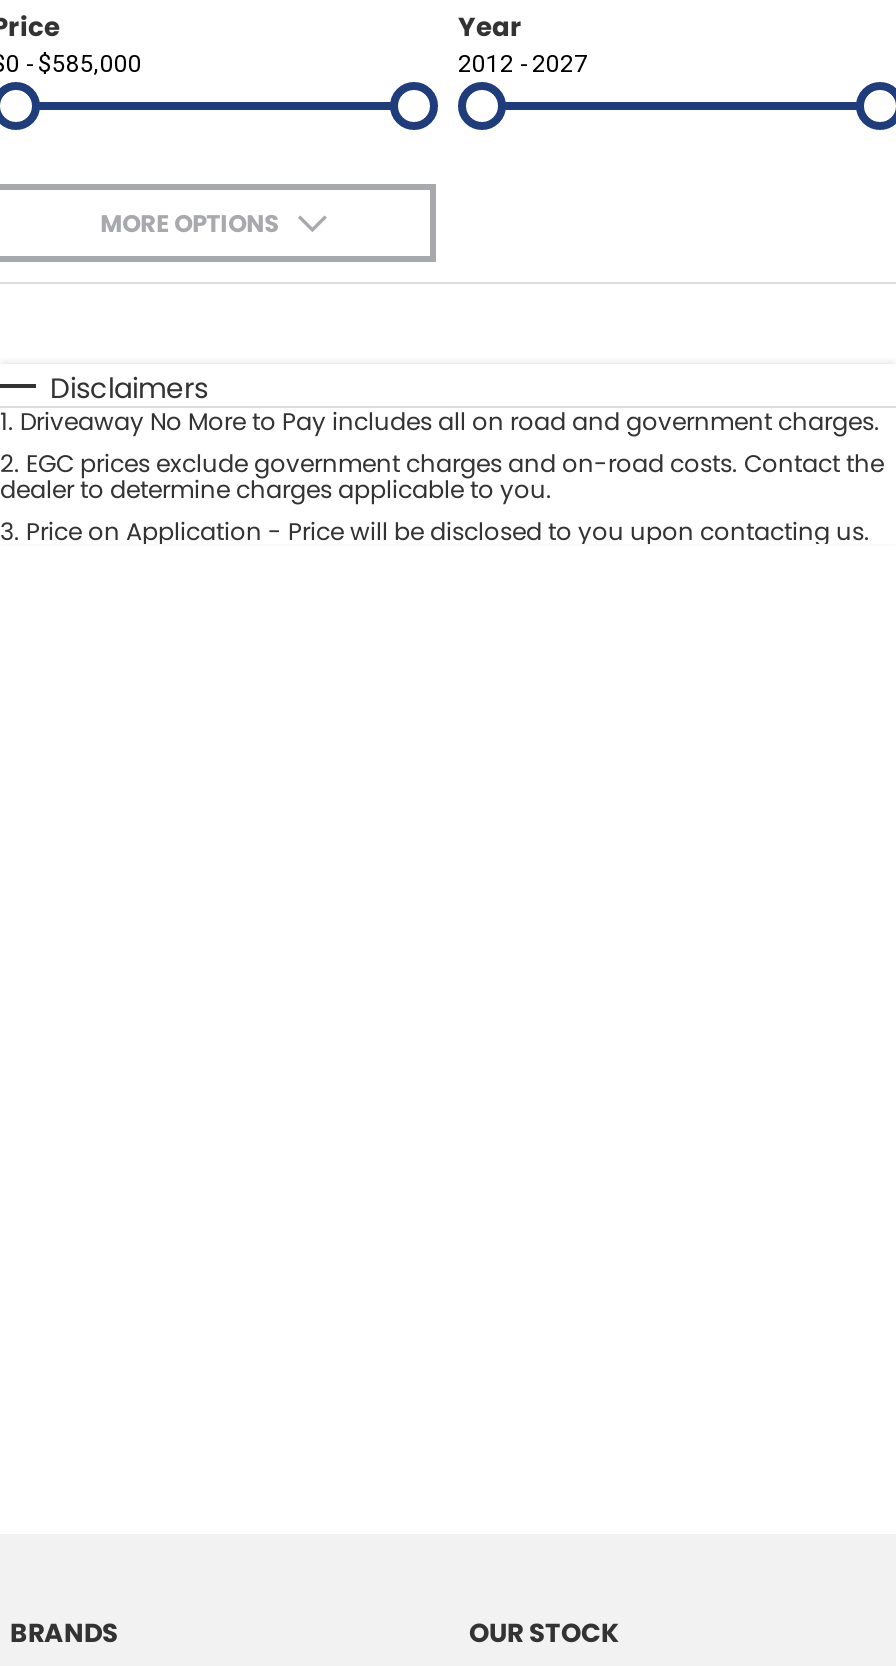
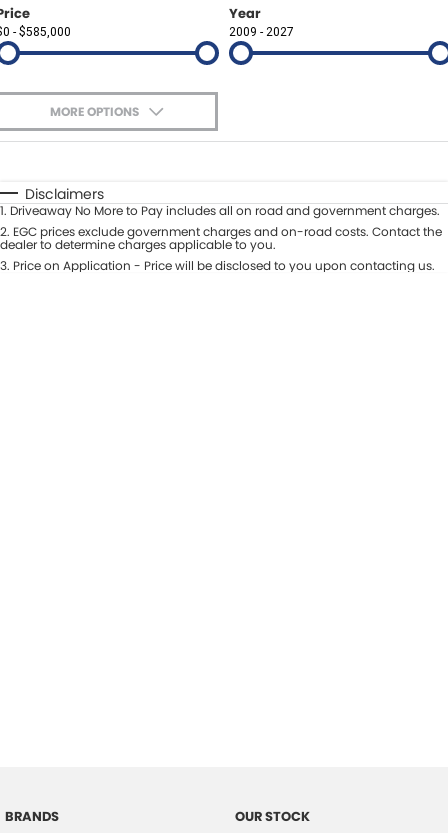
[458,48,588,78] 2012 - 2027 -> [229,24,294,39] 2009 - 2027

